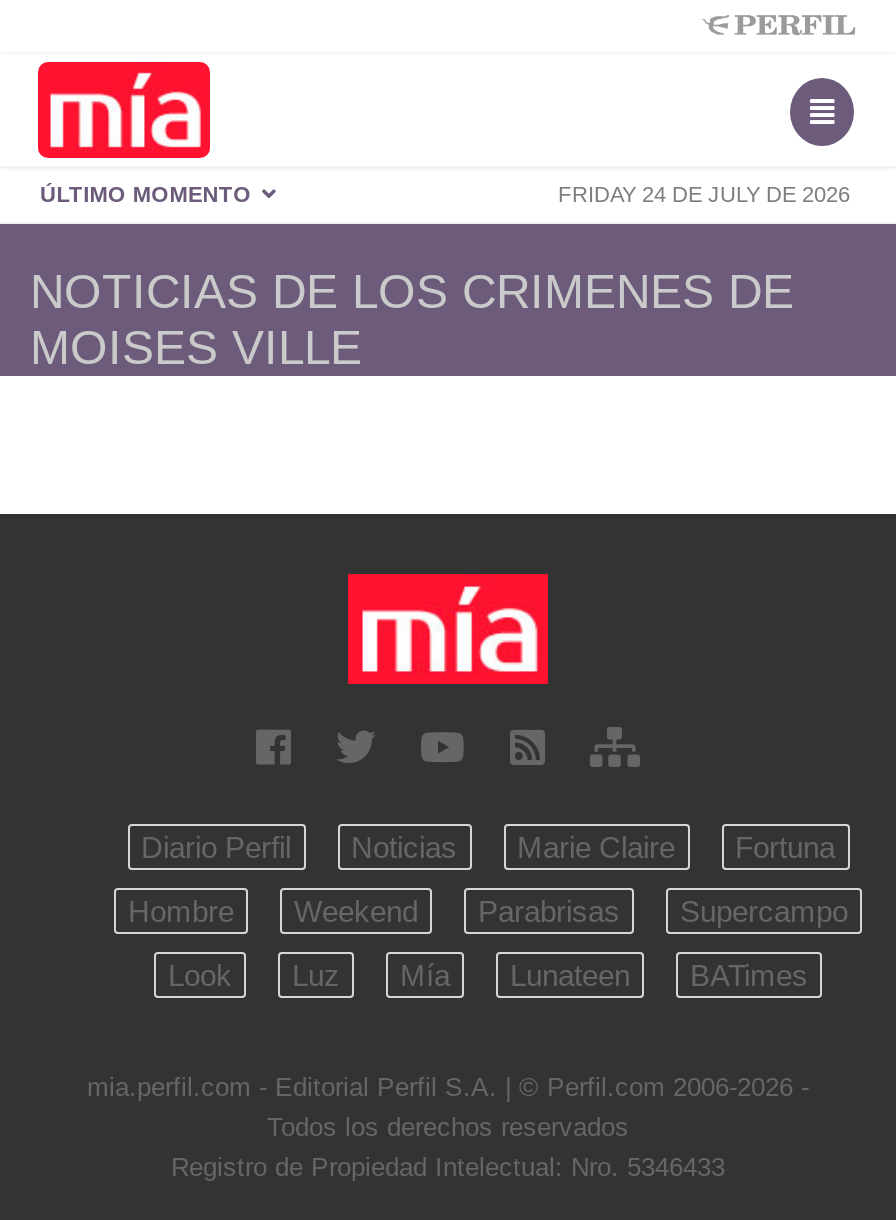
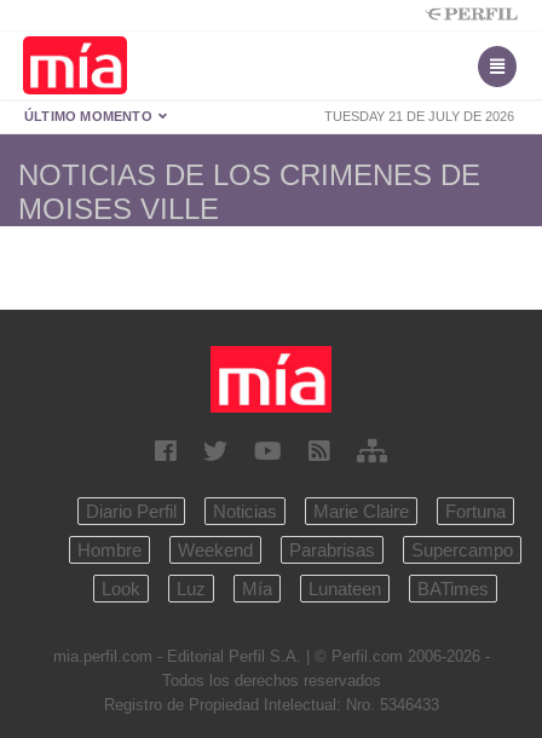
[558,182,850,206] FRIDAY 24 DE JULY DE 2026 -> [324,109,514,123] TUESDAY 21 DE JULY DE 2026

